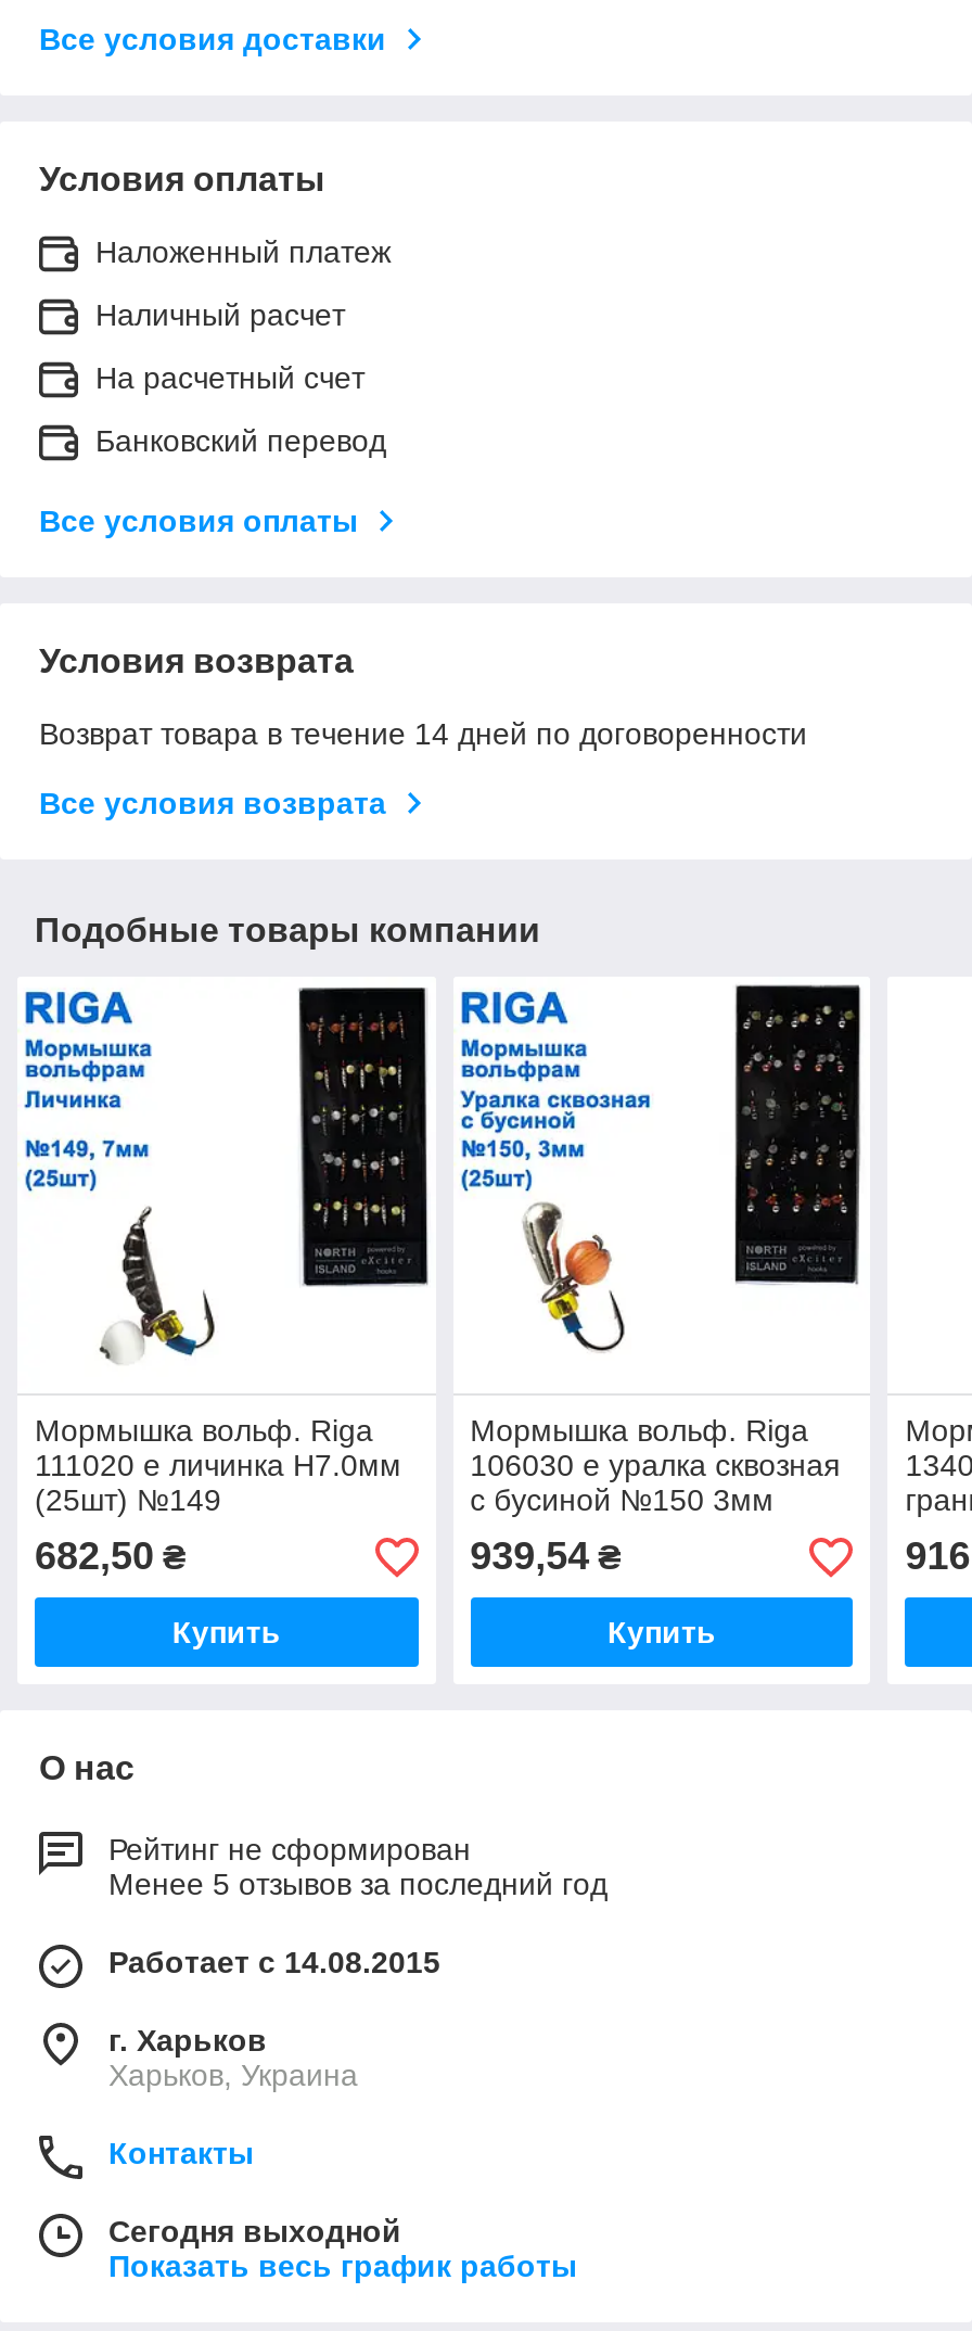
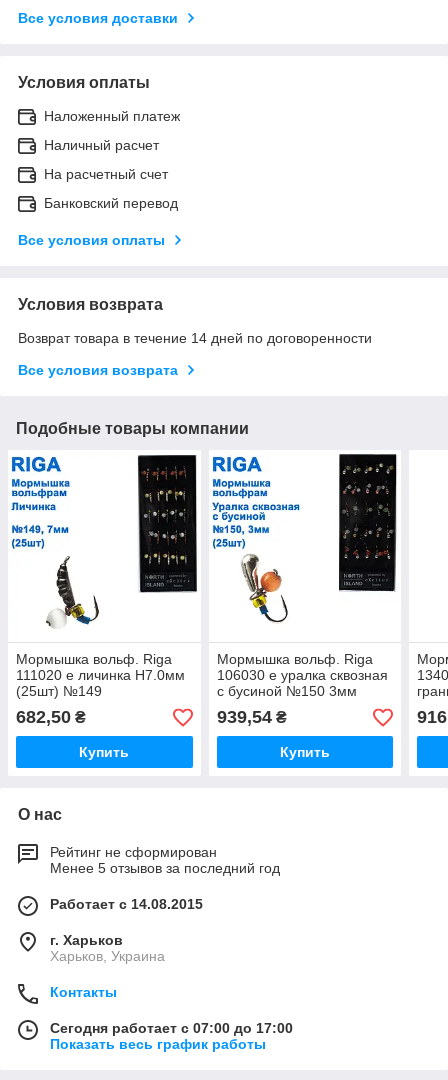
[108,2215,401,2249] Сегодня выходной -> [50,1020,293,1036] Сегодня работает с 07:00 до 17:00

